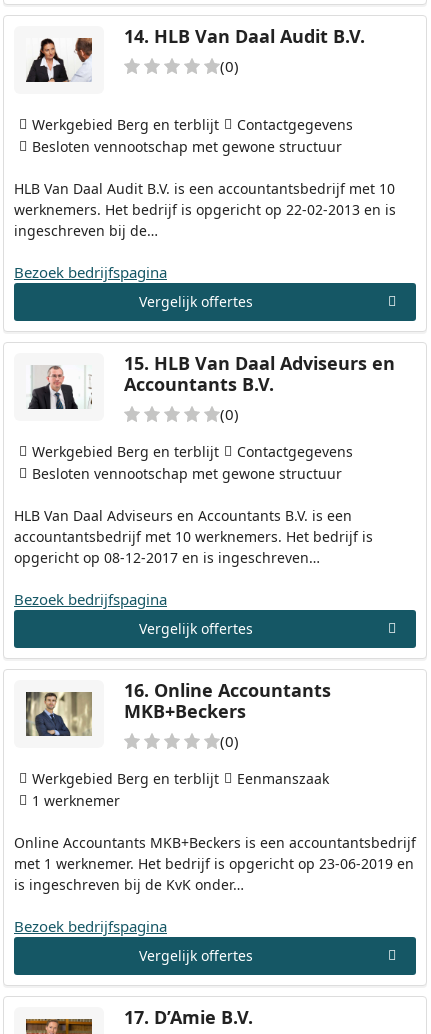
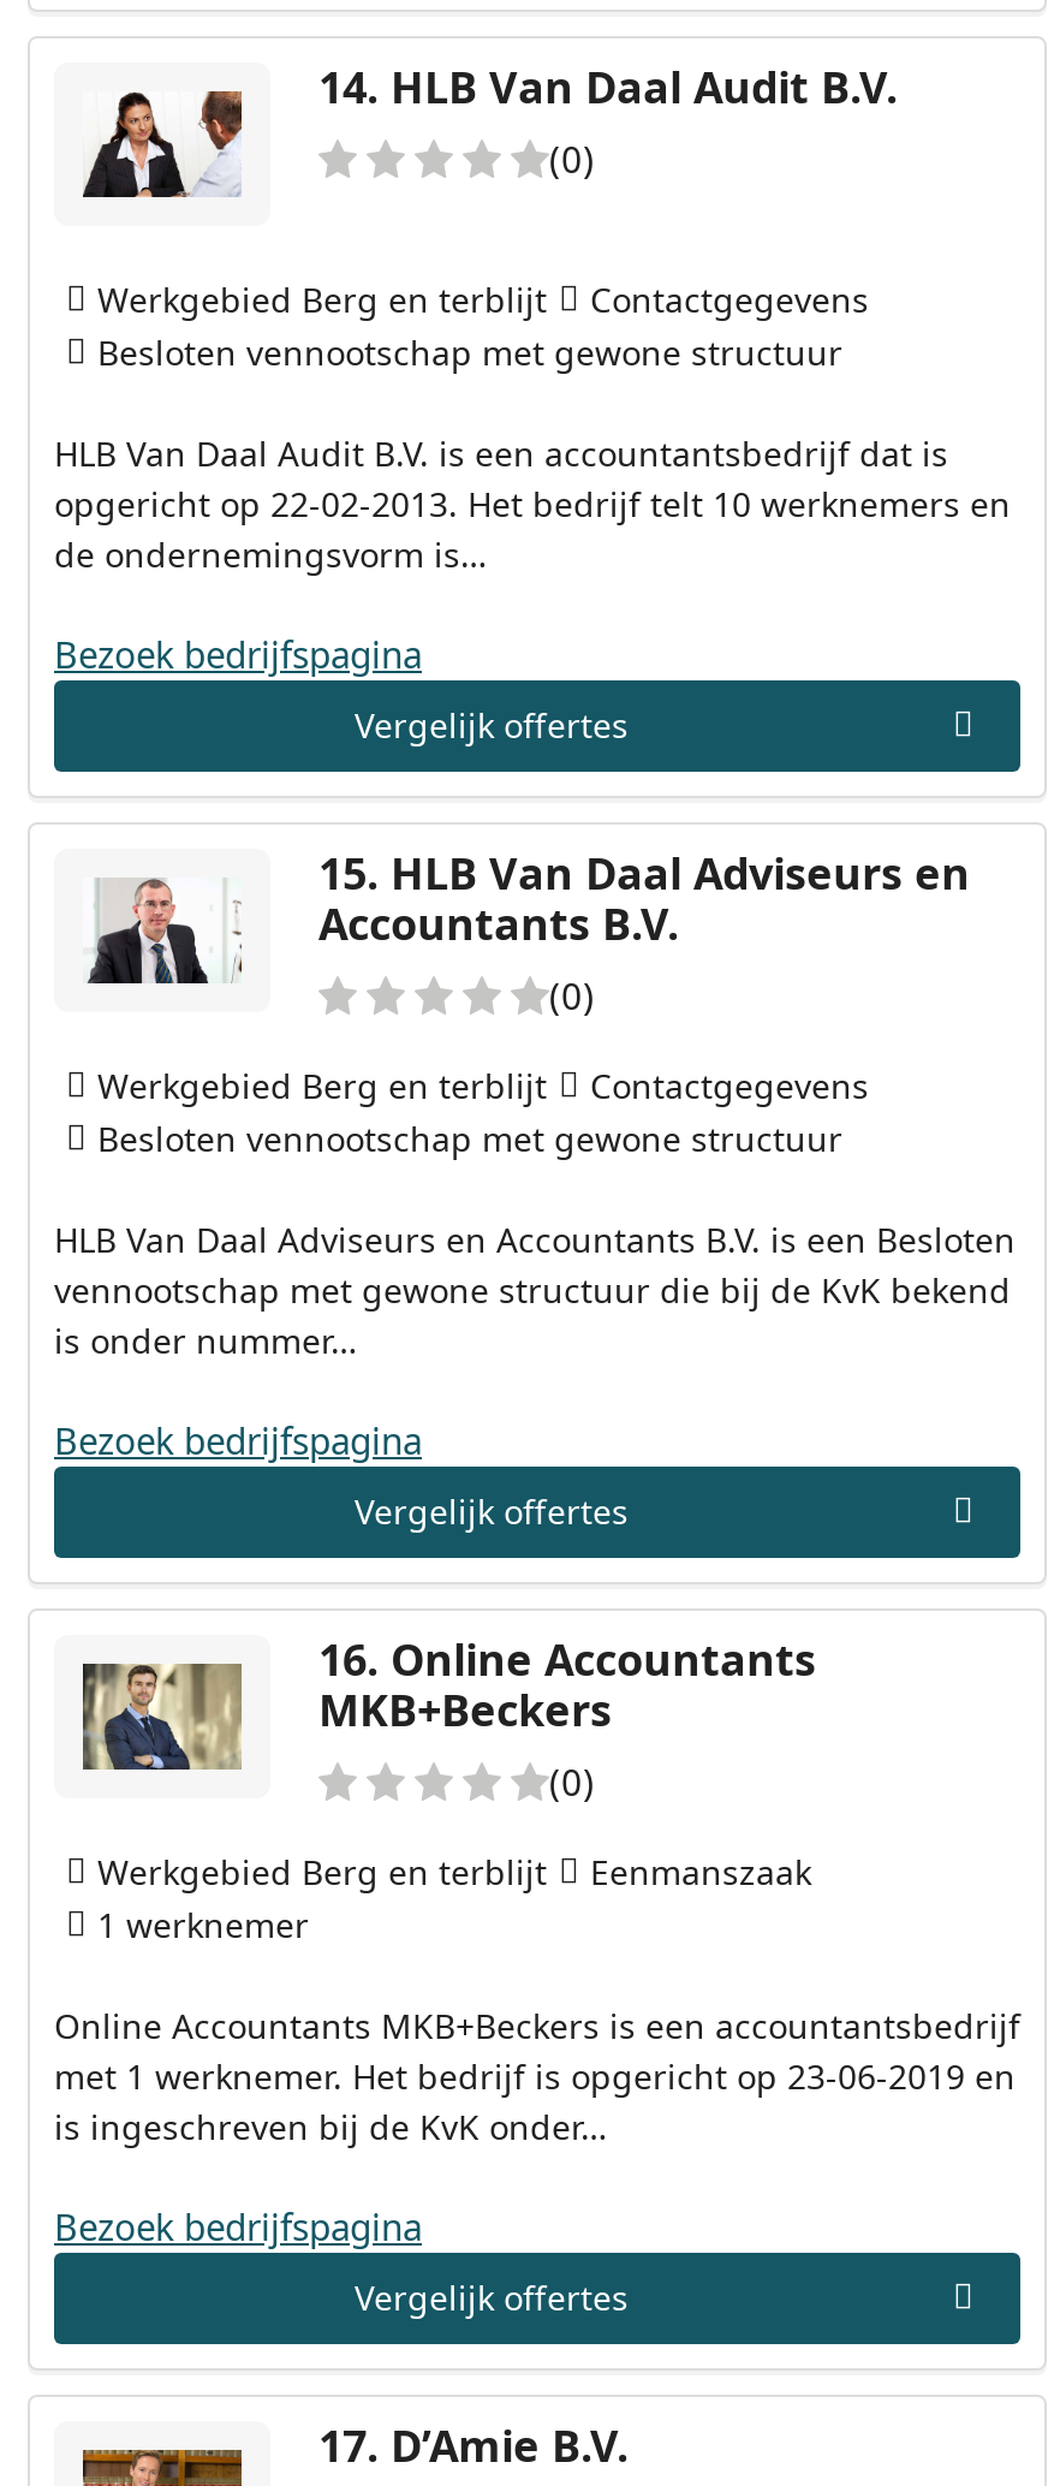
[14,179,396,240] HLB Van Daal Audit B.V. is een accountantsbedrijf met 10 | werknemers. Het bedrijf is opgericht op 22-02-2013 en is | ingeschreven bij de… -> [54,429,1011,576] HLB Van Daal Audit B.V. is een accountantsbedrijf dat is | opgericht op 22-02-2013. Het bedrijf telt 10 werknemers en | de ondernemingsvorm is…
[14,506,373,567] HLB Van Daal Adviseurs en Accountants B.V. is een | accountantsbedrijf met 10 werknemers. Het bedrijf is | opgericht op 08-12-2017 en is ingeschreven… -> [54,1216,1016,1362] HLB Van Daal Adviseurs en Accountants B.V. is een Besloten | vennootschap met gewone structuur die bij de KvK bekend | is onder nummer…

